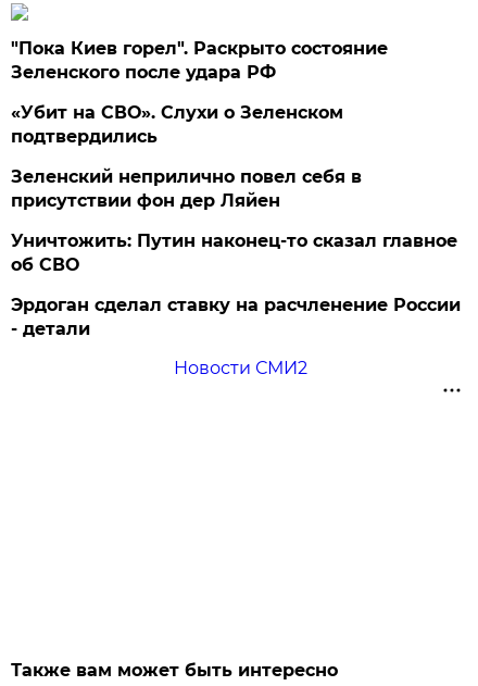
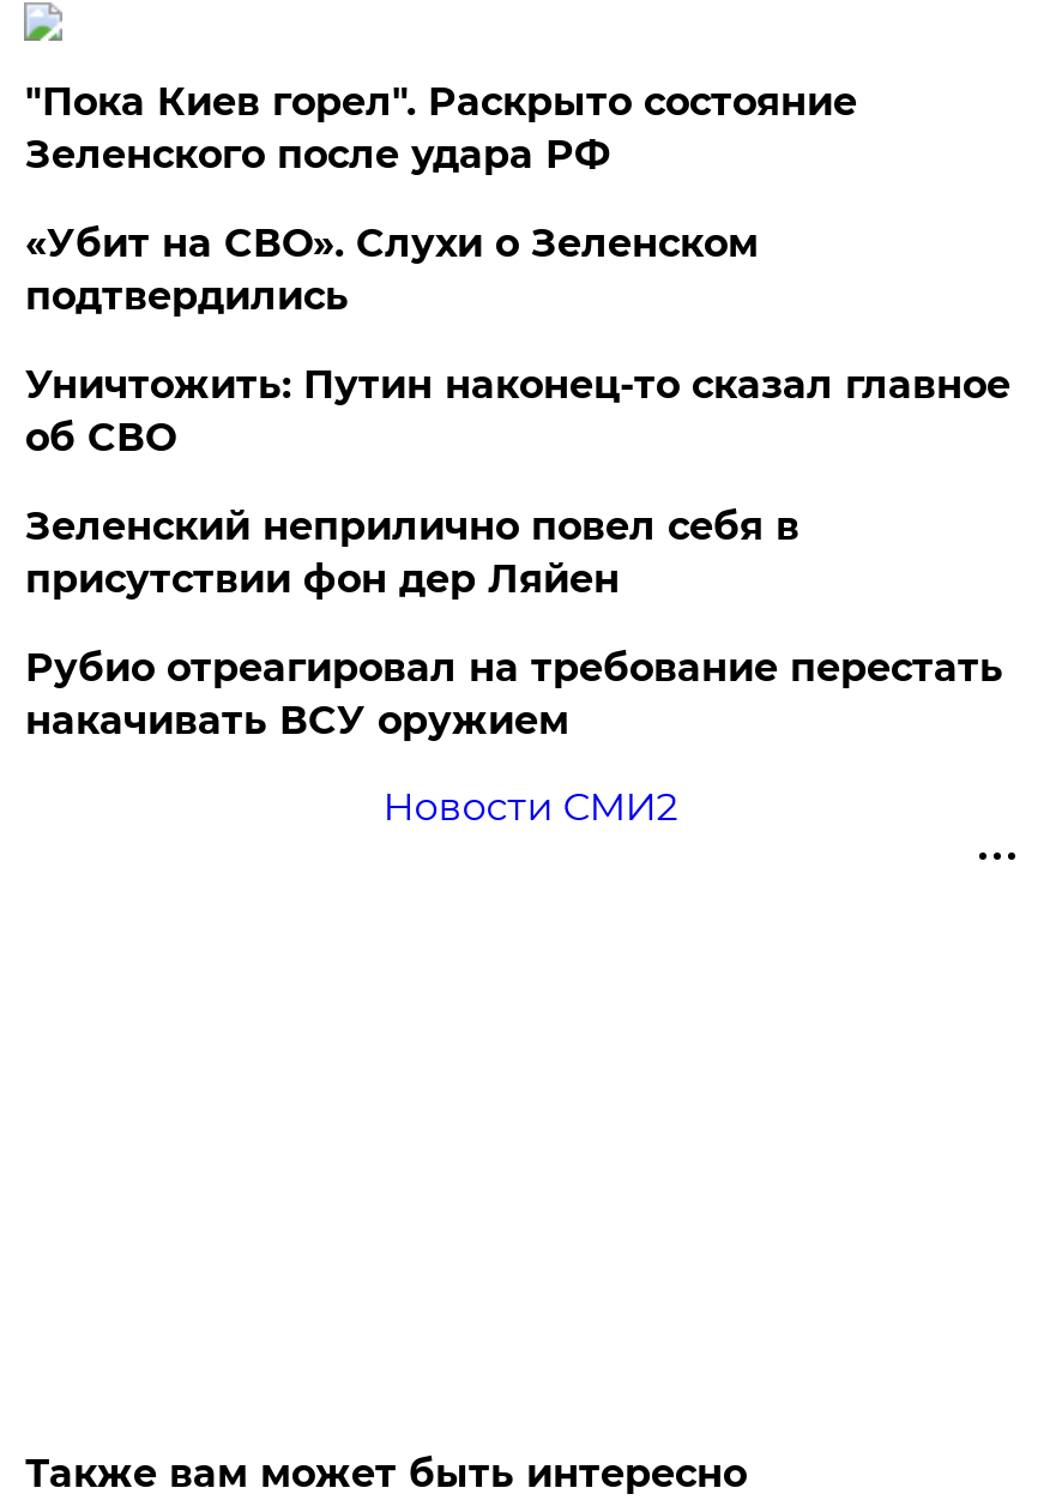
moved [11,166,362,211] -> [25,503,799,602]: Зеленский неприлично повел cебя в | присутствии фон дер Ляйен
moved [11,230,458,275] -> [25,362,1010,460]: Уничтожить: Путин наконец-то сказал главное | об СВО
[11,295,461,339] Эрдоган сделал ставку на расчленение России | - детали -> [25,645,1003,743] Рубио отреагировал на требование перестать | накачивать ВСУ оружием

